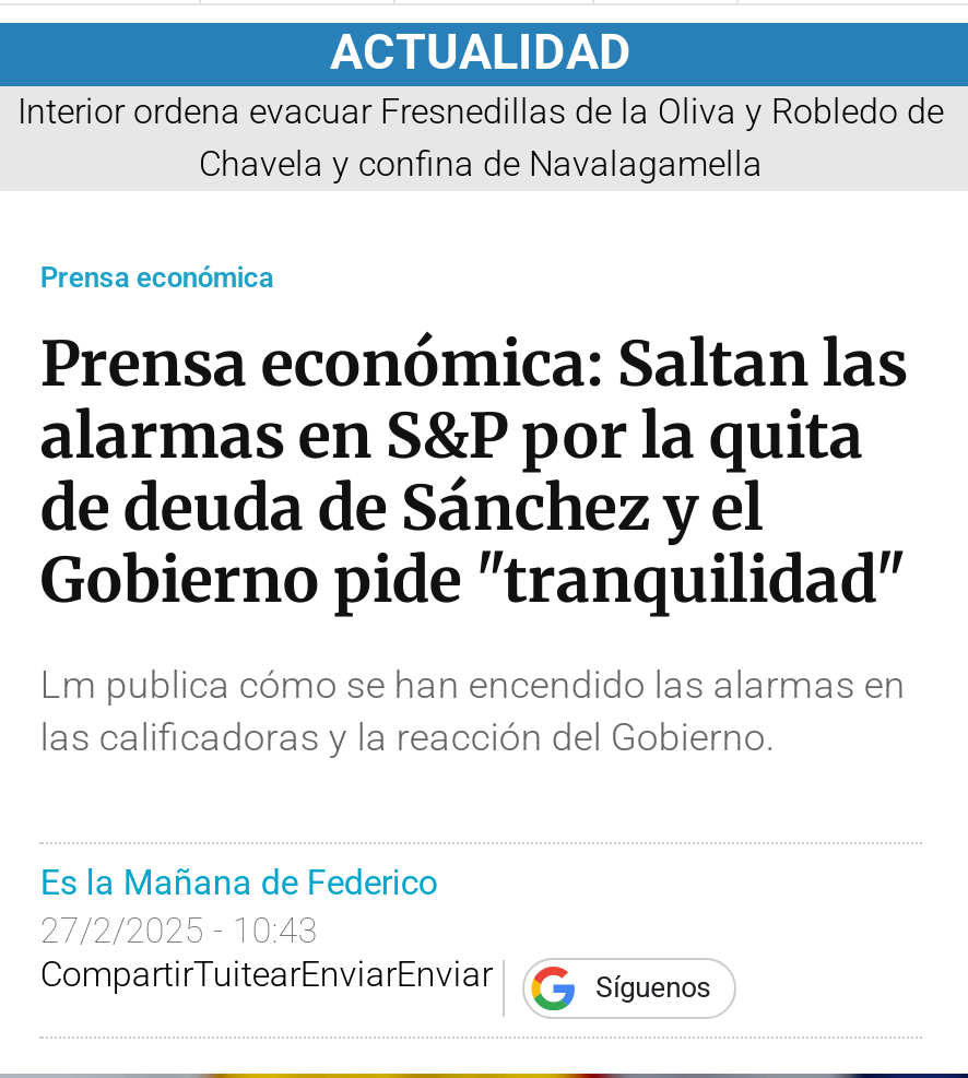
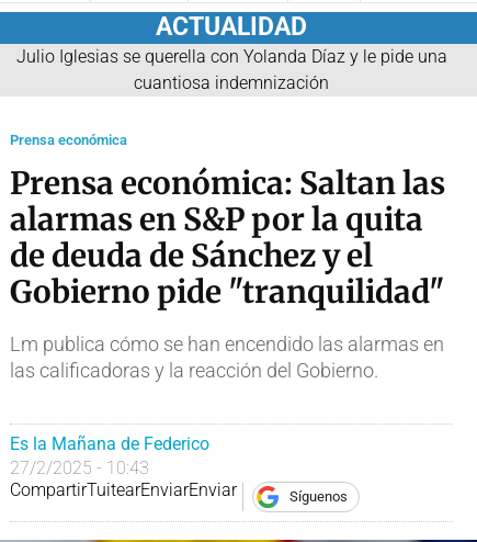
[17,90,944,184] Interior ordena evacuar Fresnedillas de la Oliva y Robledo de | Chavela y confina de Navalagamella -> [16,46,447,93] Julio Iglesias se querella con Yolanda Díaz y le pide una | cuantiosa indemnización

